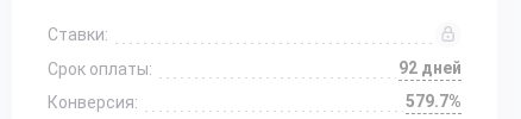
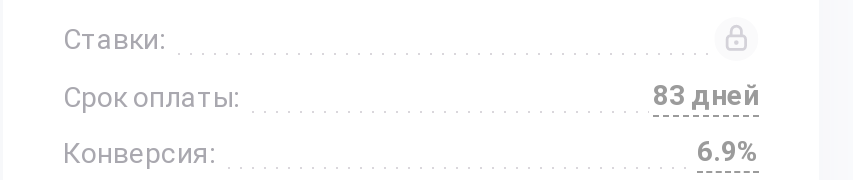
[398,58,462,77] 92 дней -> [653,79,759,111] 83 дней
[406,92,462,111] 579.7% -> [697,135,759,167] 6.9%

